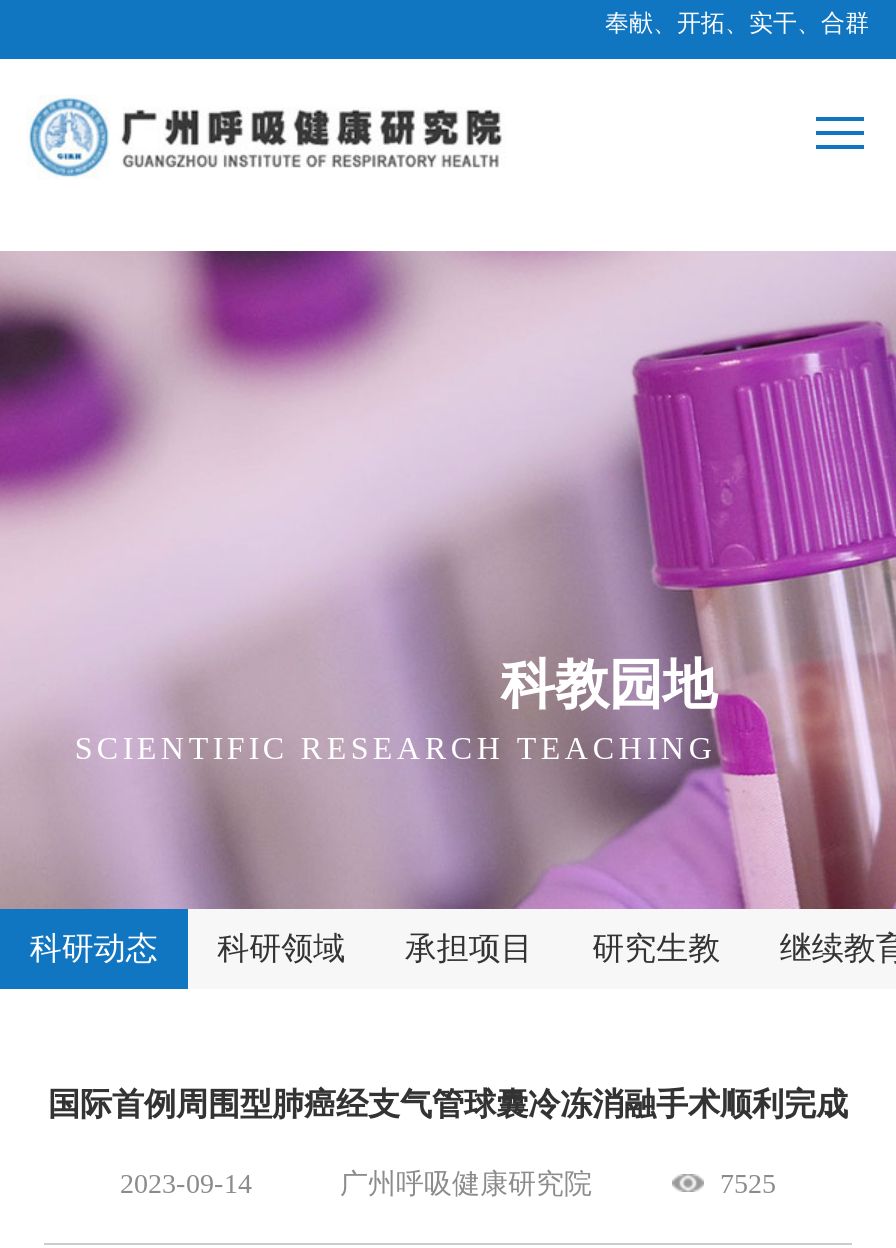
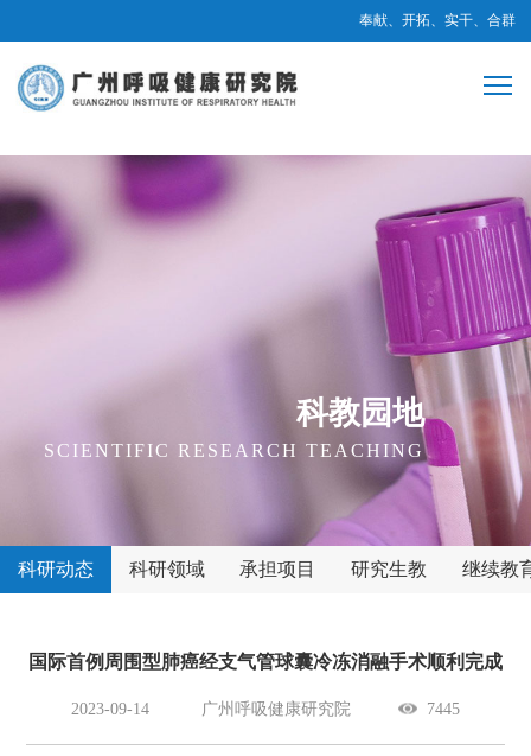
[720,1168,776,1198] 7525 -> [427,700,460,717] 7445

